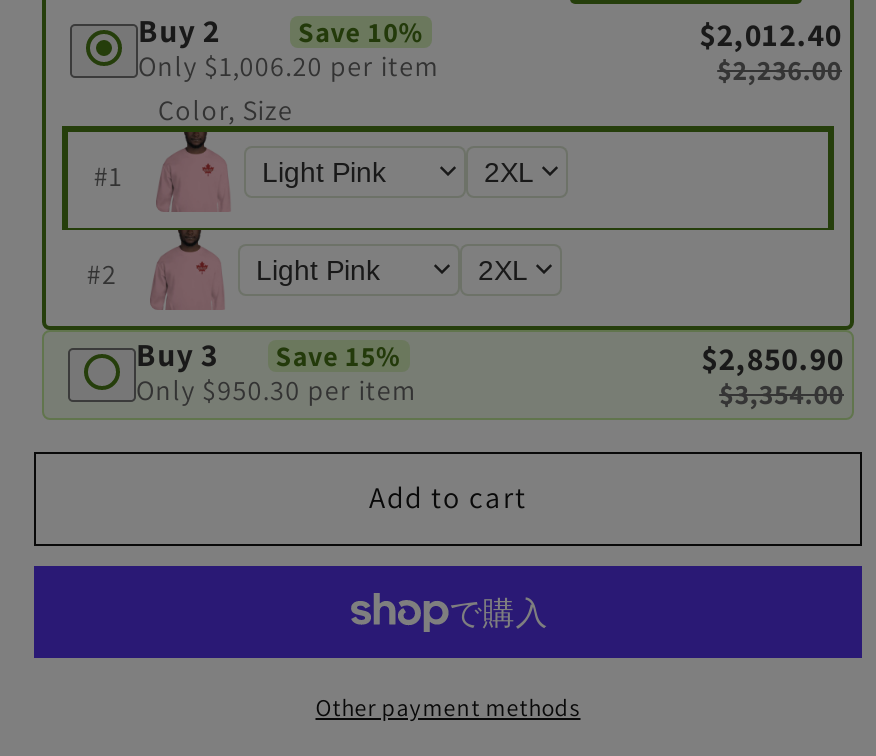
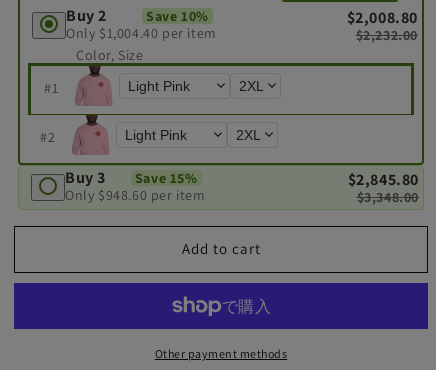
[699,14,842,56] $2,012.40 -> [347,7,418,28] $2,008.80
[138,49,440,85] Only $1,006.20 per item -> [66,24,217,42] Only $1,004.40 per item
[717,52,842,88] $2,236.00 -> [356,26,418,44] $2,232.00
[701,338,844,380] $2,850.90 -> [348,169,419,190] $2,845.80
[136,373,417,409] Only $950.30 per item -> [65,186,206,204] Only $948.60 per item
[719,376,844,412] $3,354.00 -> [357,188,419,206] $3,348.00

